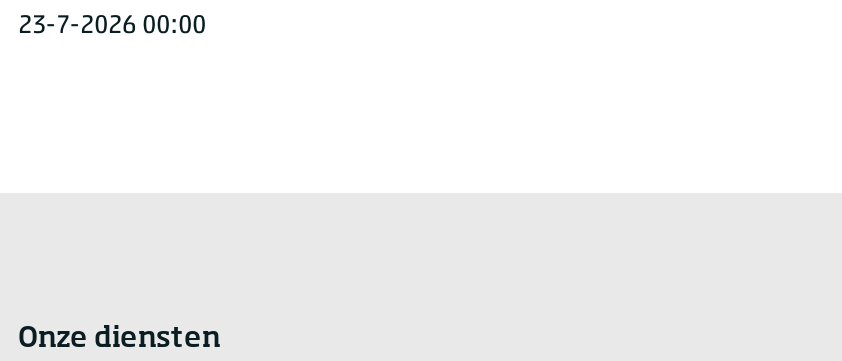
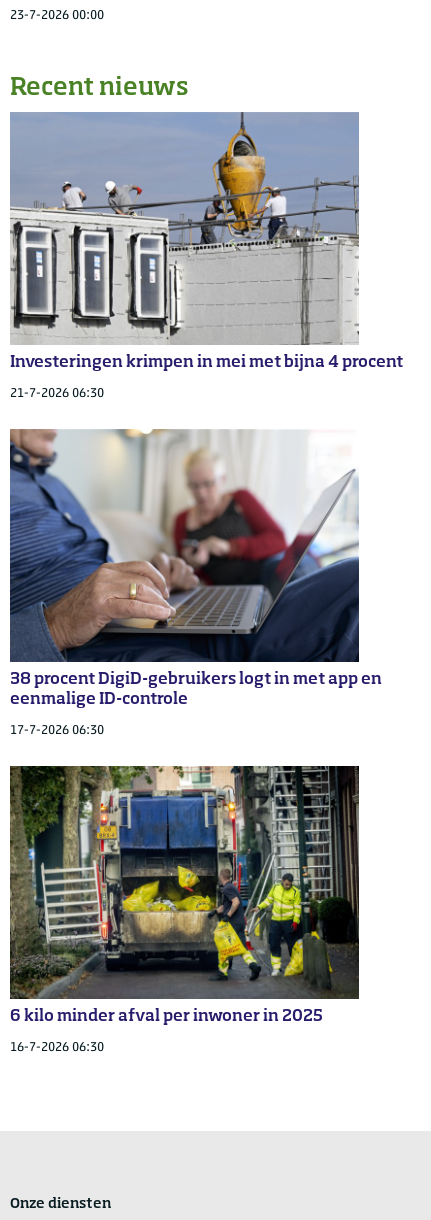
none -> [9,429,382,737] [image] | 38 procent DigiD-gebruikers logt in met app en | eenmalige ID-controle | 17-7-2026 06:30
none -> [9,765,360,1054] [image] | 6 kilo minder afval per inwoner in 2025 | 16-7-2026 06:30
none -> [10,76,189,100] Recent nieuws
none -> [10,112,403,400] [image] | Investeringen krimpen in mei met bijna 4 procent | 21-7-2026 06:30

